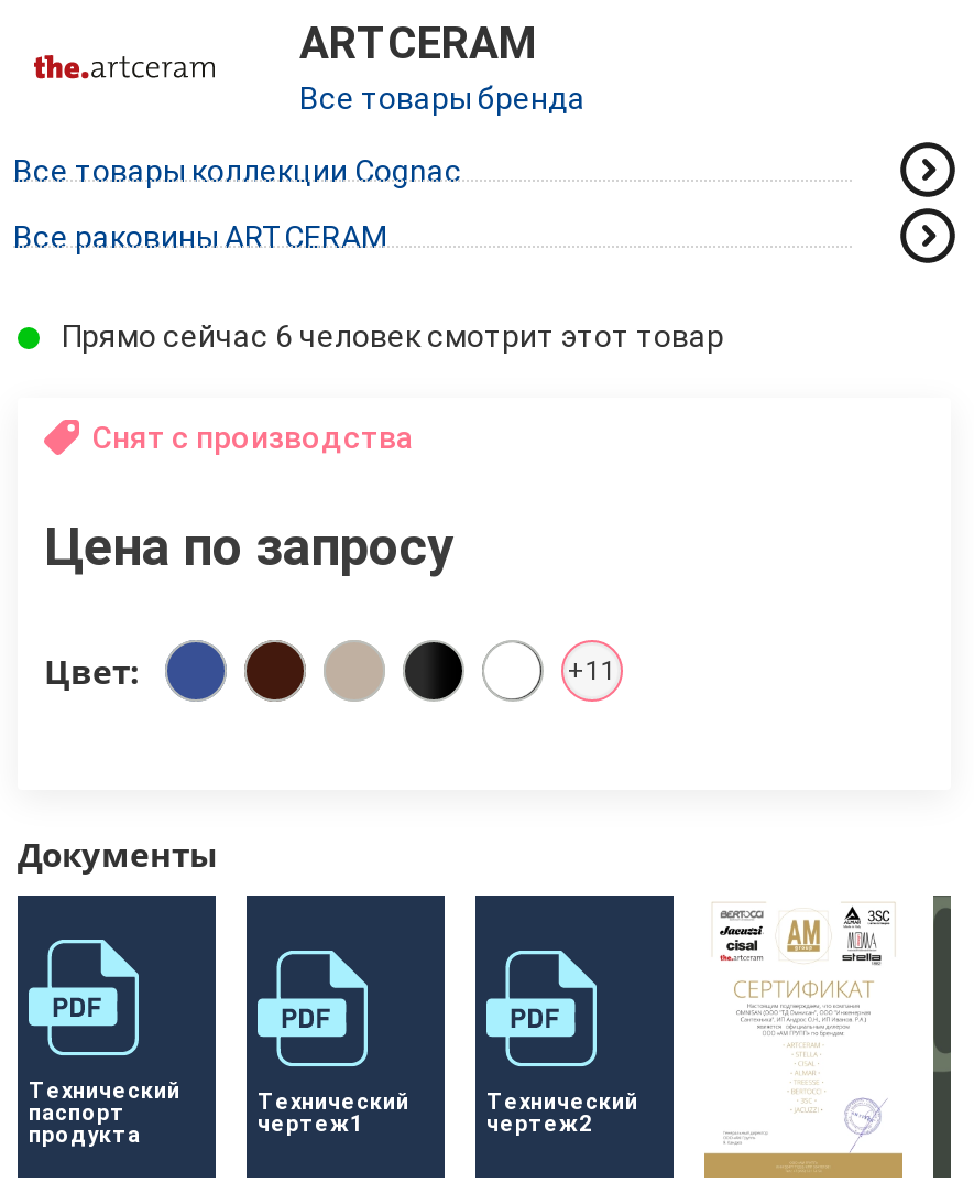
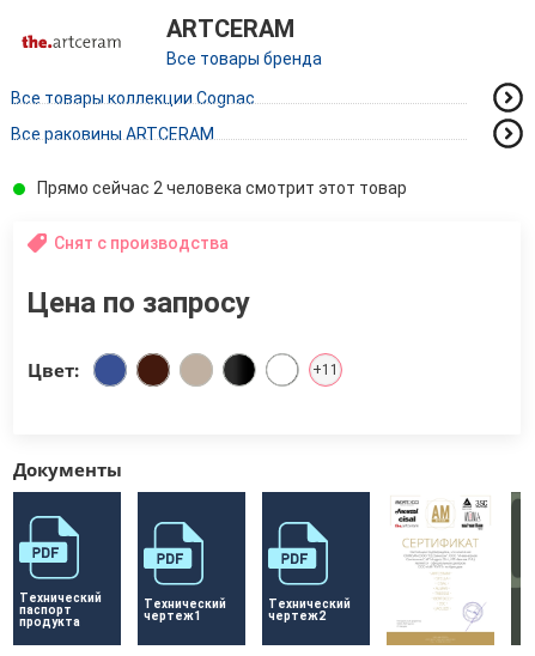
[62,319,724,354] Прямо сейчас 6 человек смотрит этот товар -> [37,179,407,198] Прямо сейчас 2 человека смотрит этот товар

